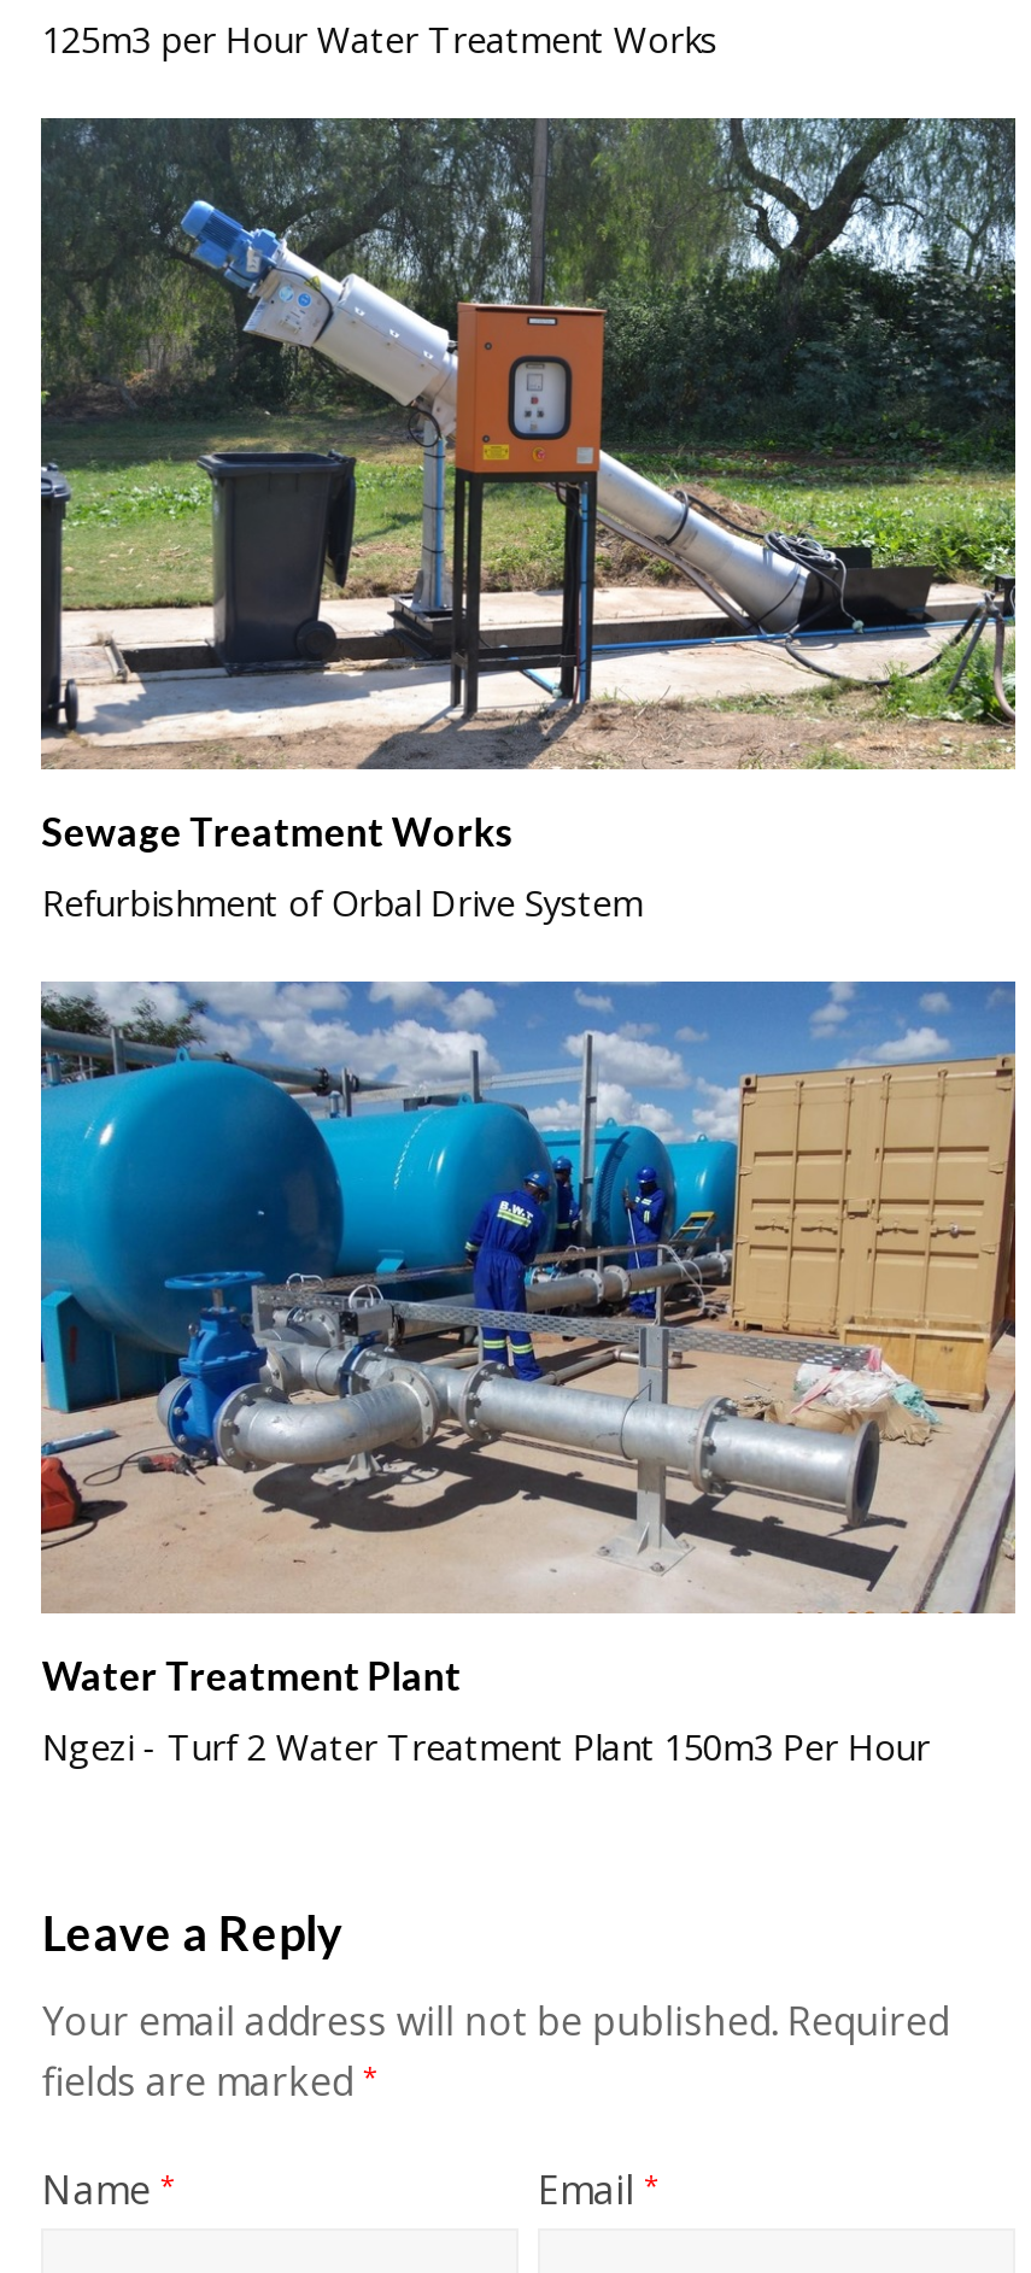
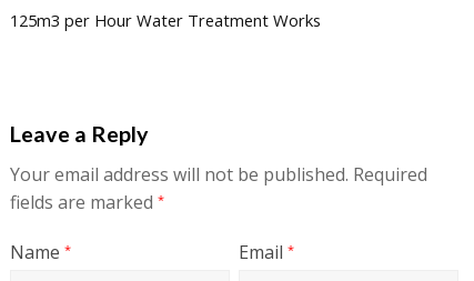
[39,115,1018,925] [image] | Sewage Treatment Works | Refurbishment of Orbal Drive System -> none
[39,980,1018,1770] [image] | Water Treatment Plant | Ngezi - Turf 2 Water Treatment Plant 150m3 Per Hour -> none

